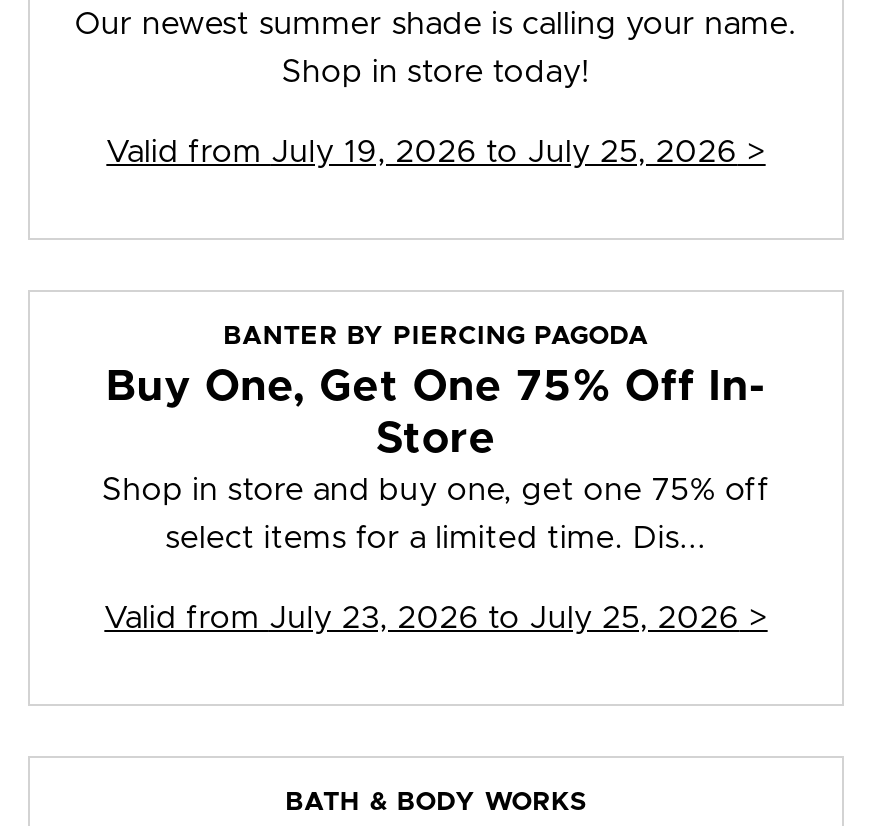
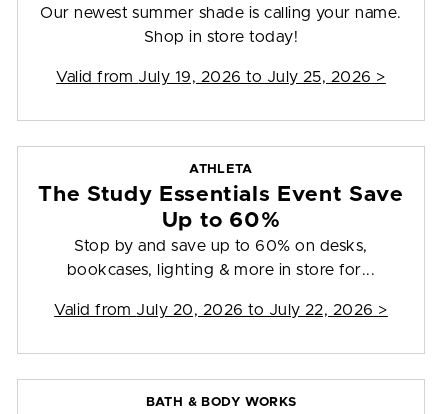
[102,324,770,506] BANTER BY PIERCING PAGODA | Buy One, Get One 75% Off In- | Store | Shop in store and buy one, get one 75% off -> [38,163,404,254] ATHLETA | The Study Essentials Event Save | Up to 60% | Stop by and save up to 60% on desks,
[165,522,707,554] select items for a limited time. Dis... -> [67,262,375,278] bookcases, lighting & more in store for...
[104,602,768,634] Valid from July 23, 2026 to July 25, 2026 > -> [54,302,388,318] Valid from July 20, 2026 to July 22, 2026 >

